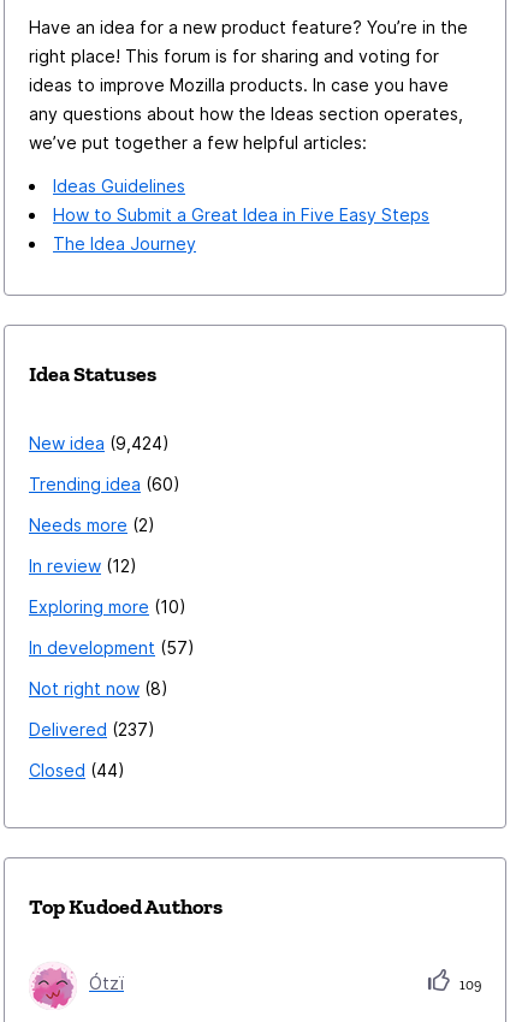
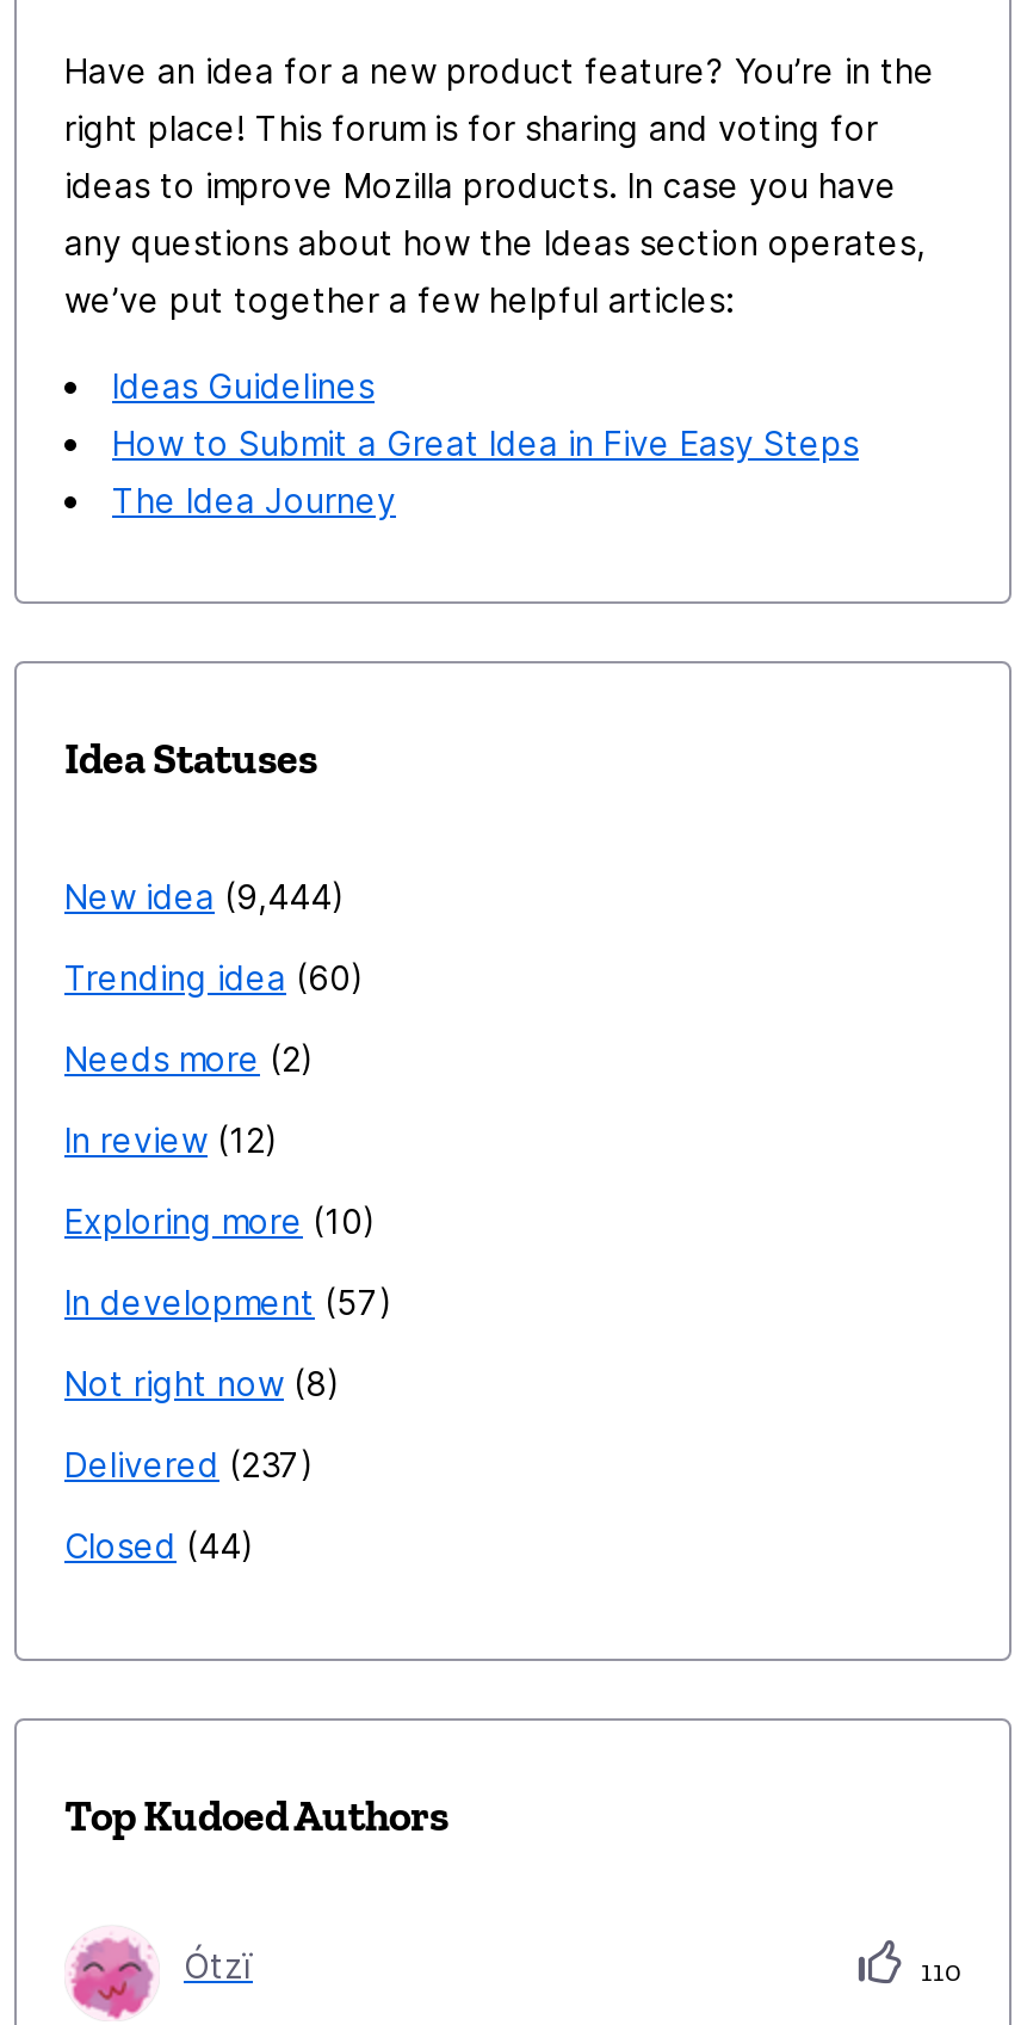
[29,433,162,453] New idea 9,424 -> [64,875,332,915] New idea 9,444
[456,976,481,993] 109 -> [914,1953,961,1987] 110

